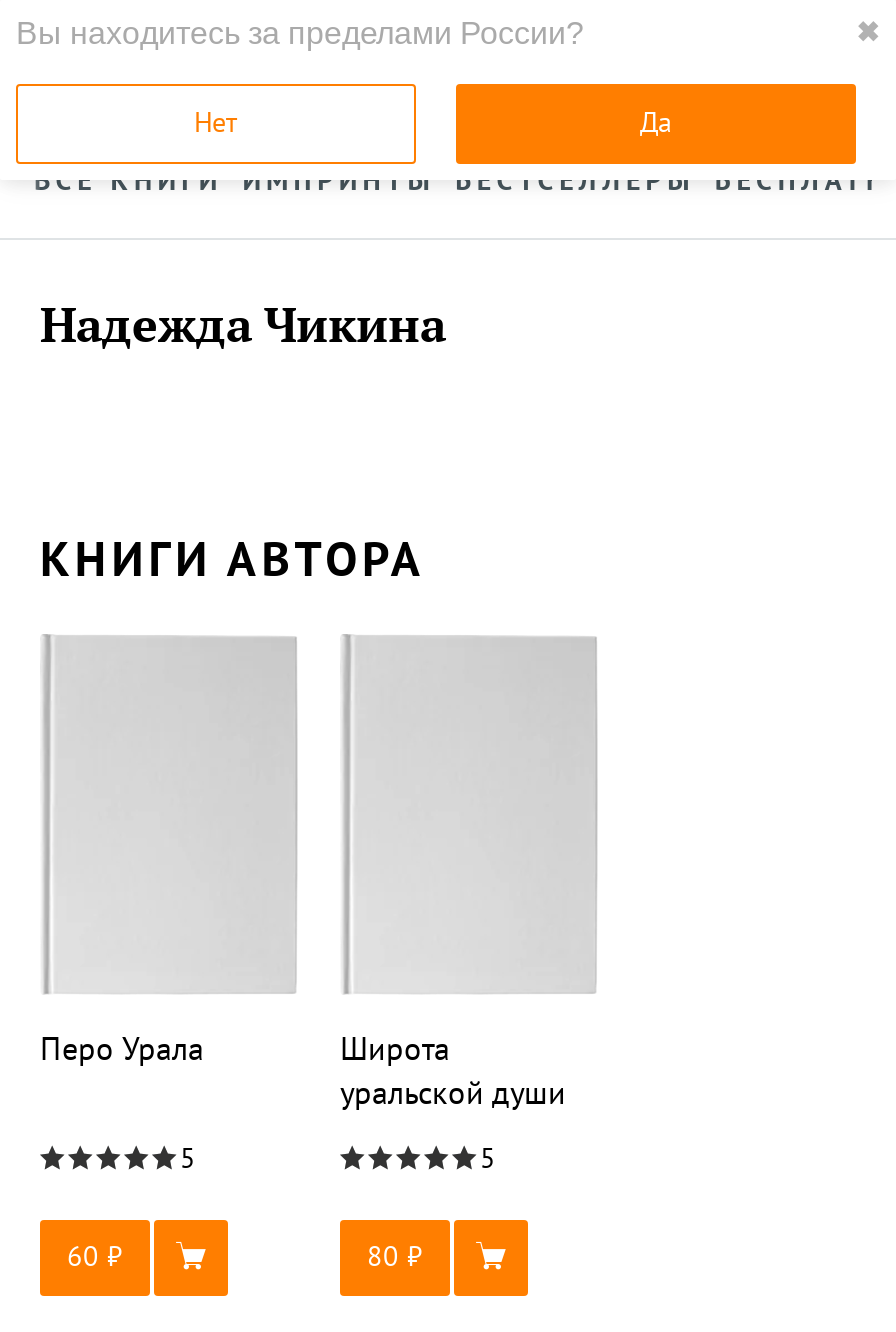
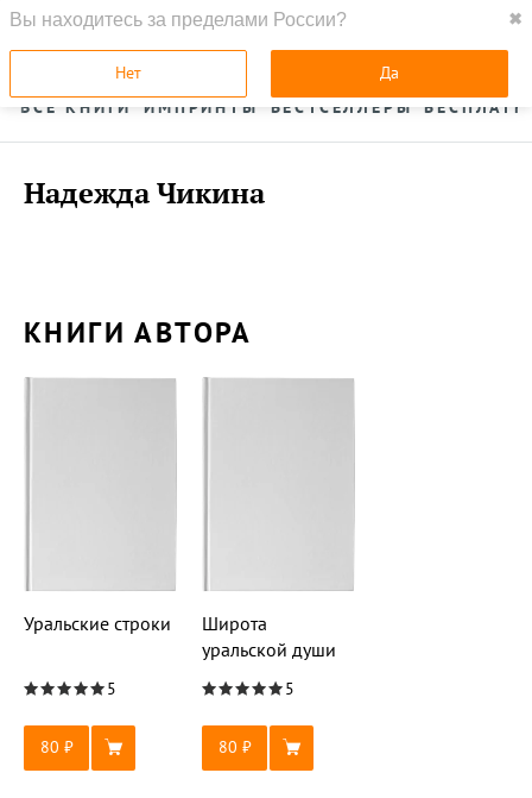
[40,1028,204,1068] Перо Урала -> [24,611,171,635] Уральские строки
[67,1238,99,1274] 60 -> [40,736,59,758] 80

